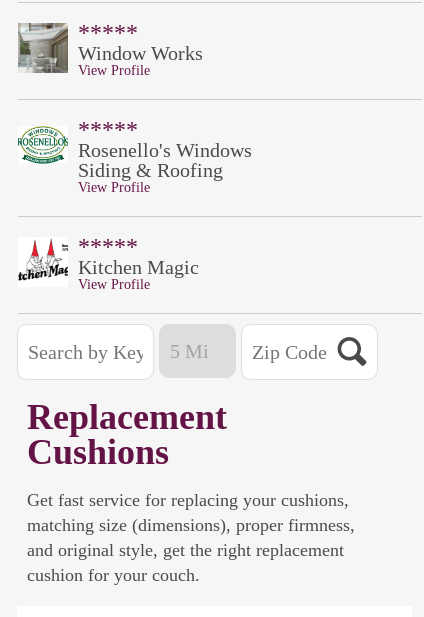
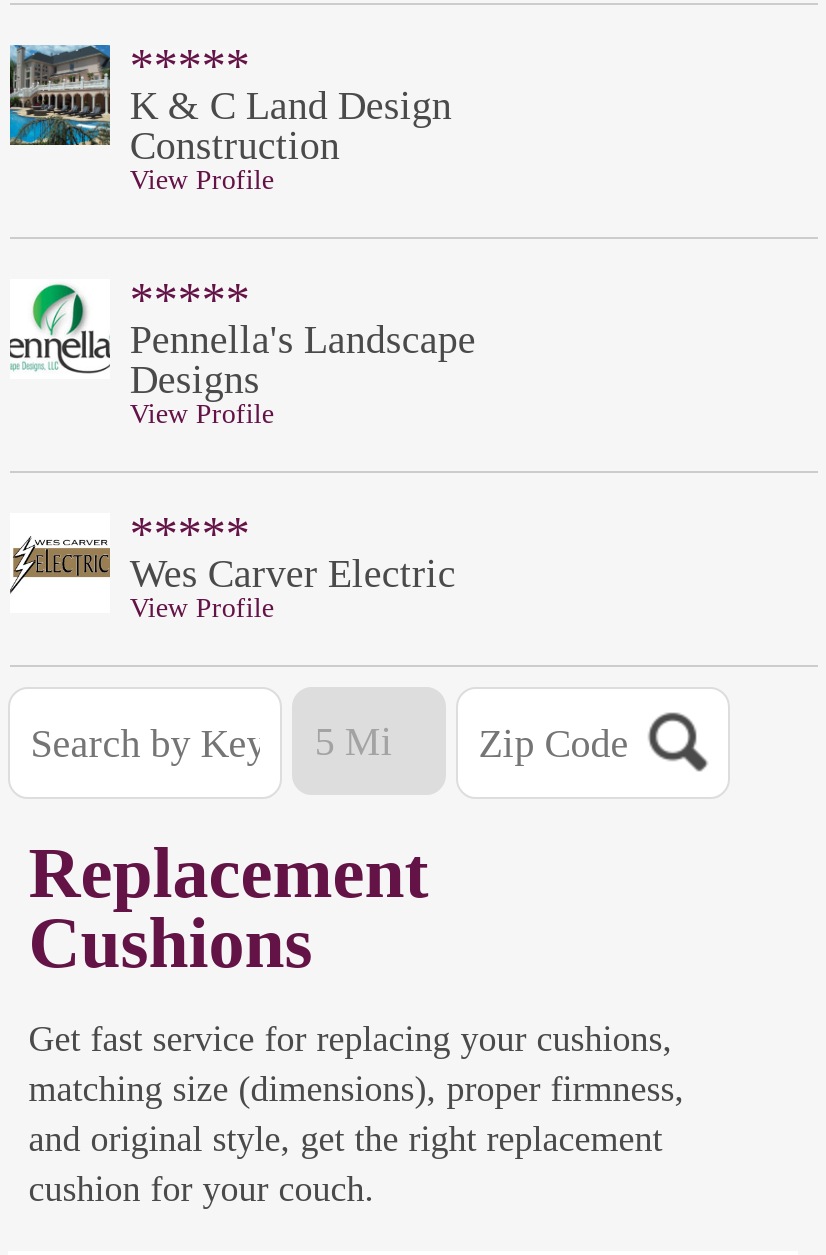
[17,22,203,74] [image] | Window Works -> [8,43,452,167] [image] | K & C Land Design | Construction
[17,123,252,181] [image] | Rosenello's Windows | Siding & Roofing -> [8,283,476,401] [image] | Pennella's Landscape | Designs
[17,238,199,282] [image] | Kitchen Magic -> [10,519,456,599] [image] | Wes Carver Electric

